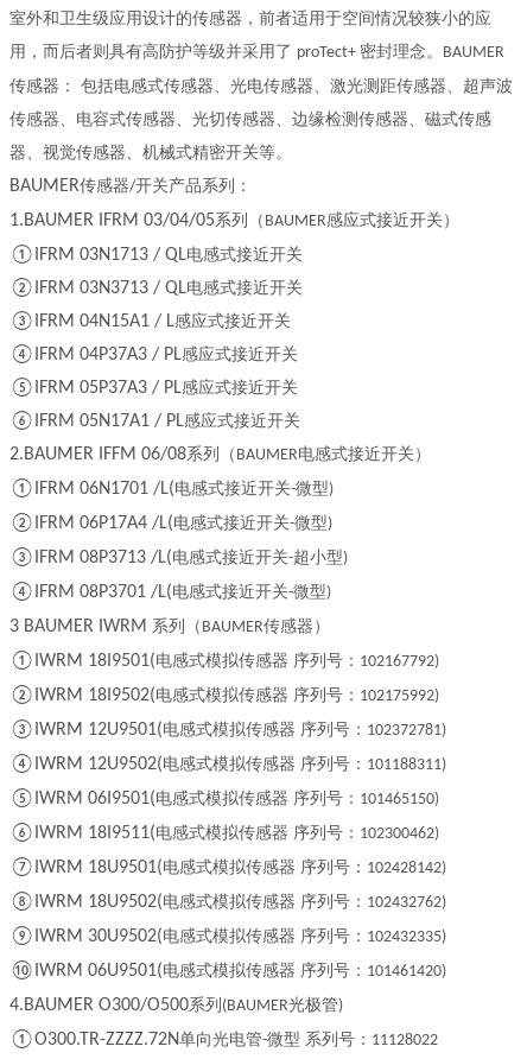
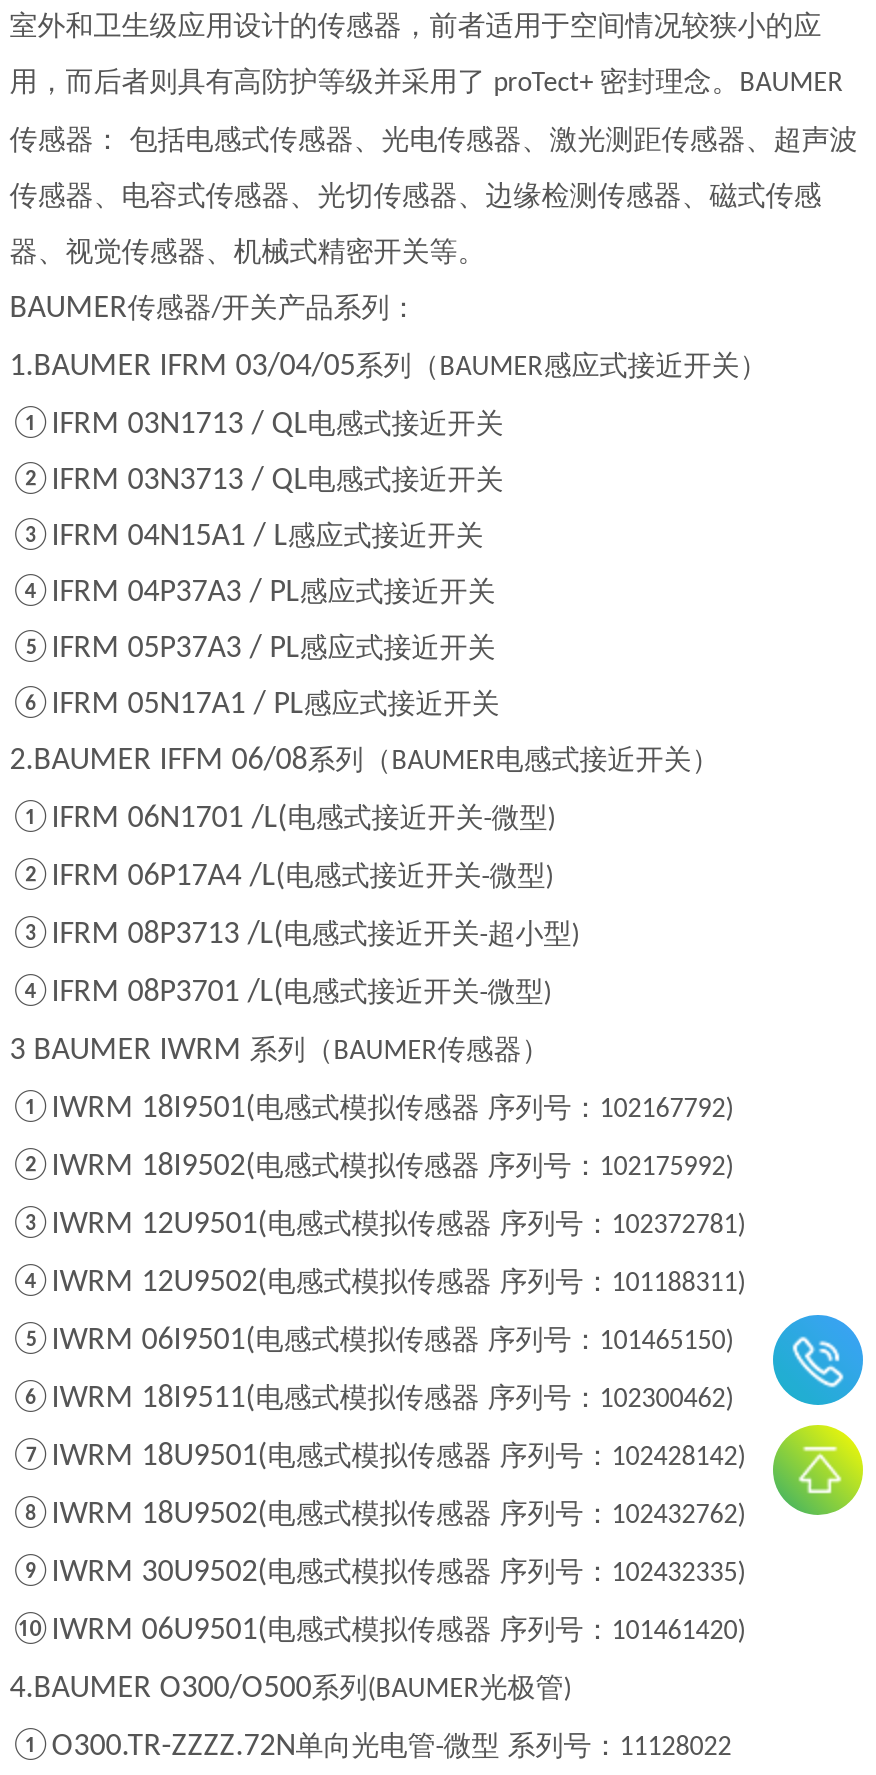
none -> [769,1313,865,1407] [image]
none -> [771,1421,867,1517] [image]

